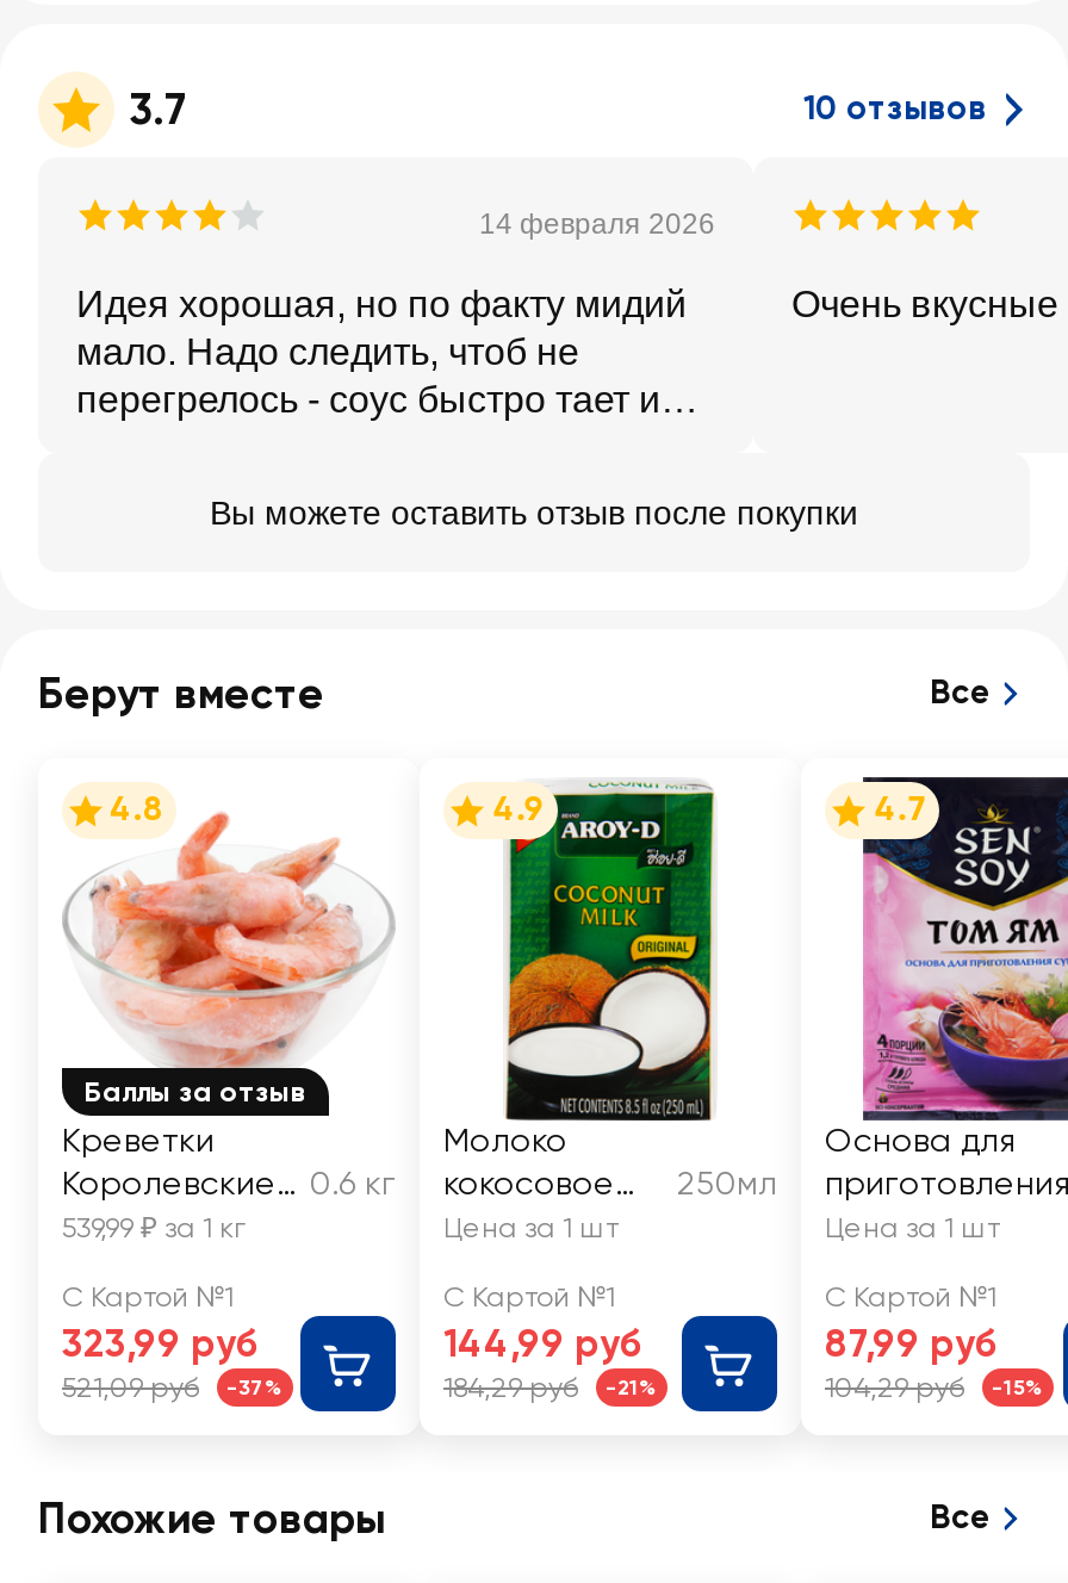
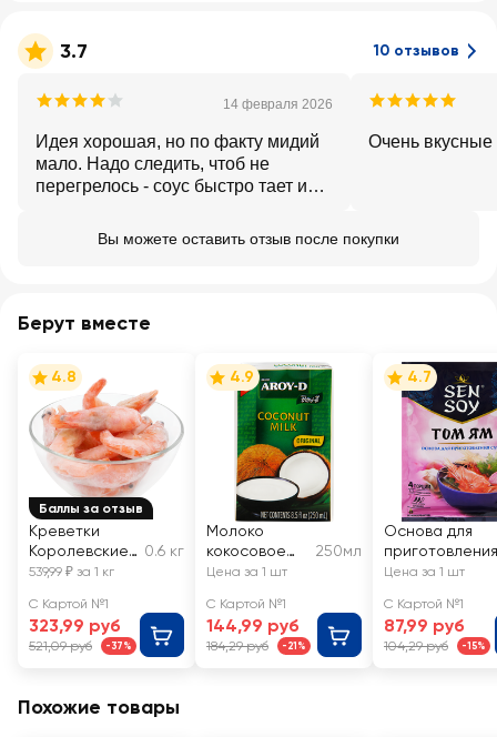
[930,672,992,713] Все -> none
[930,1497,992,1538] Все -> none

